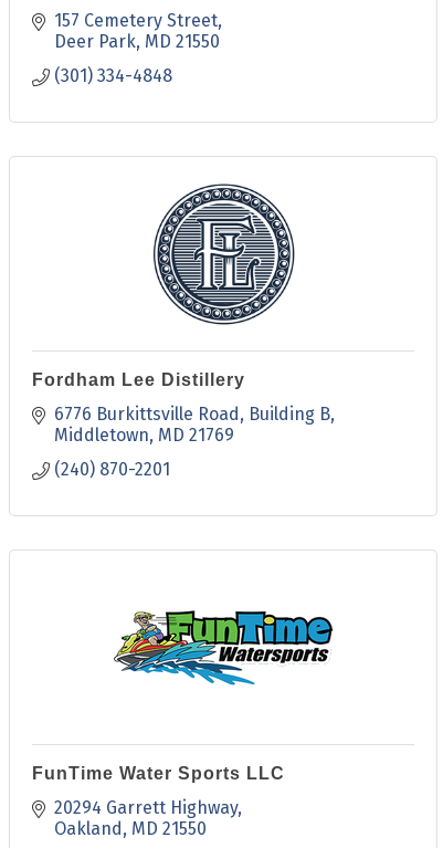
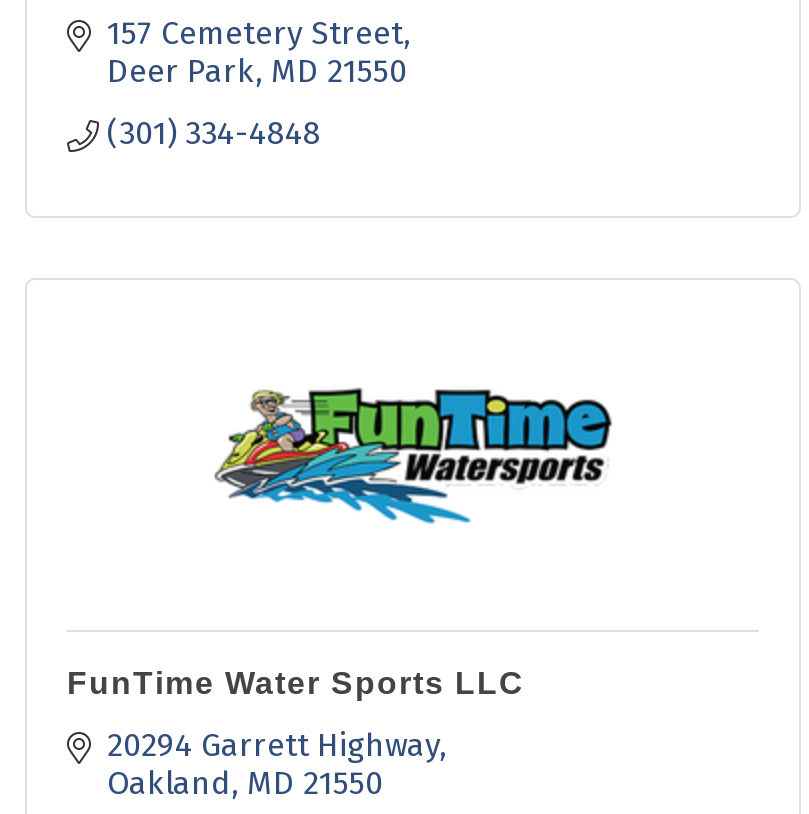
[152,182,296,326] [image] -> none
[32,370,330,480] Fordham Lee Distillery | 6776 Burkittsville Road Building B | Middletown MD 21769 | (240) 870-2201 -> none

